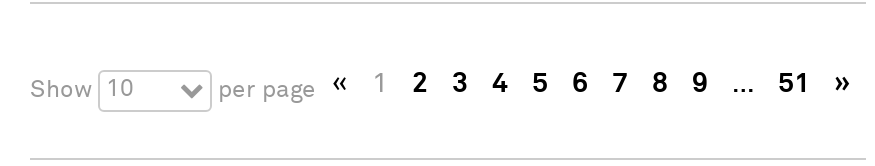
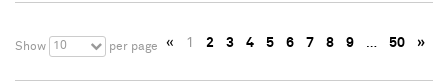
[778,70,810,98] 51 -> [389,36,405,50] 50

